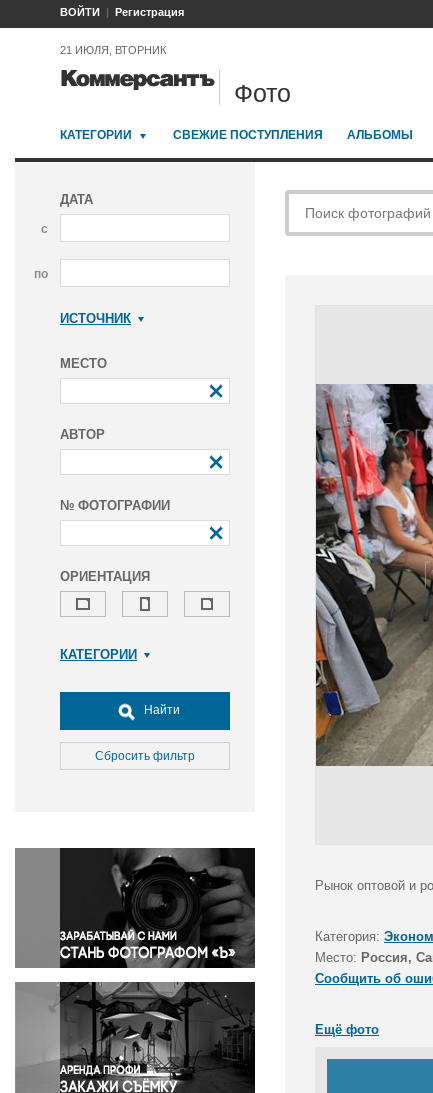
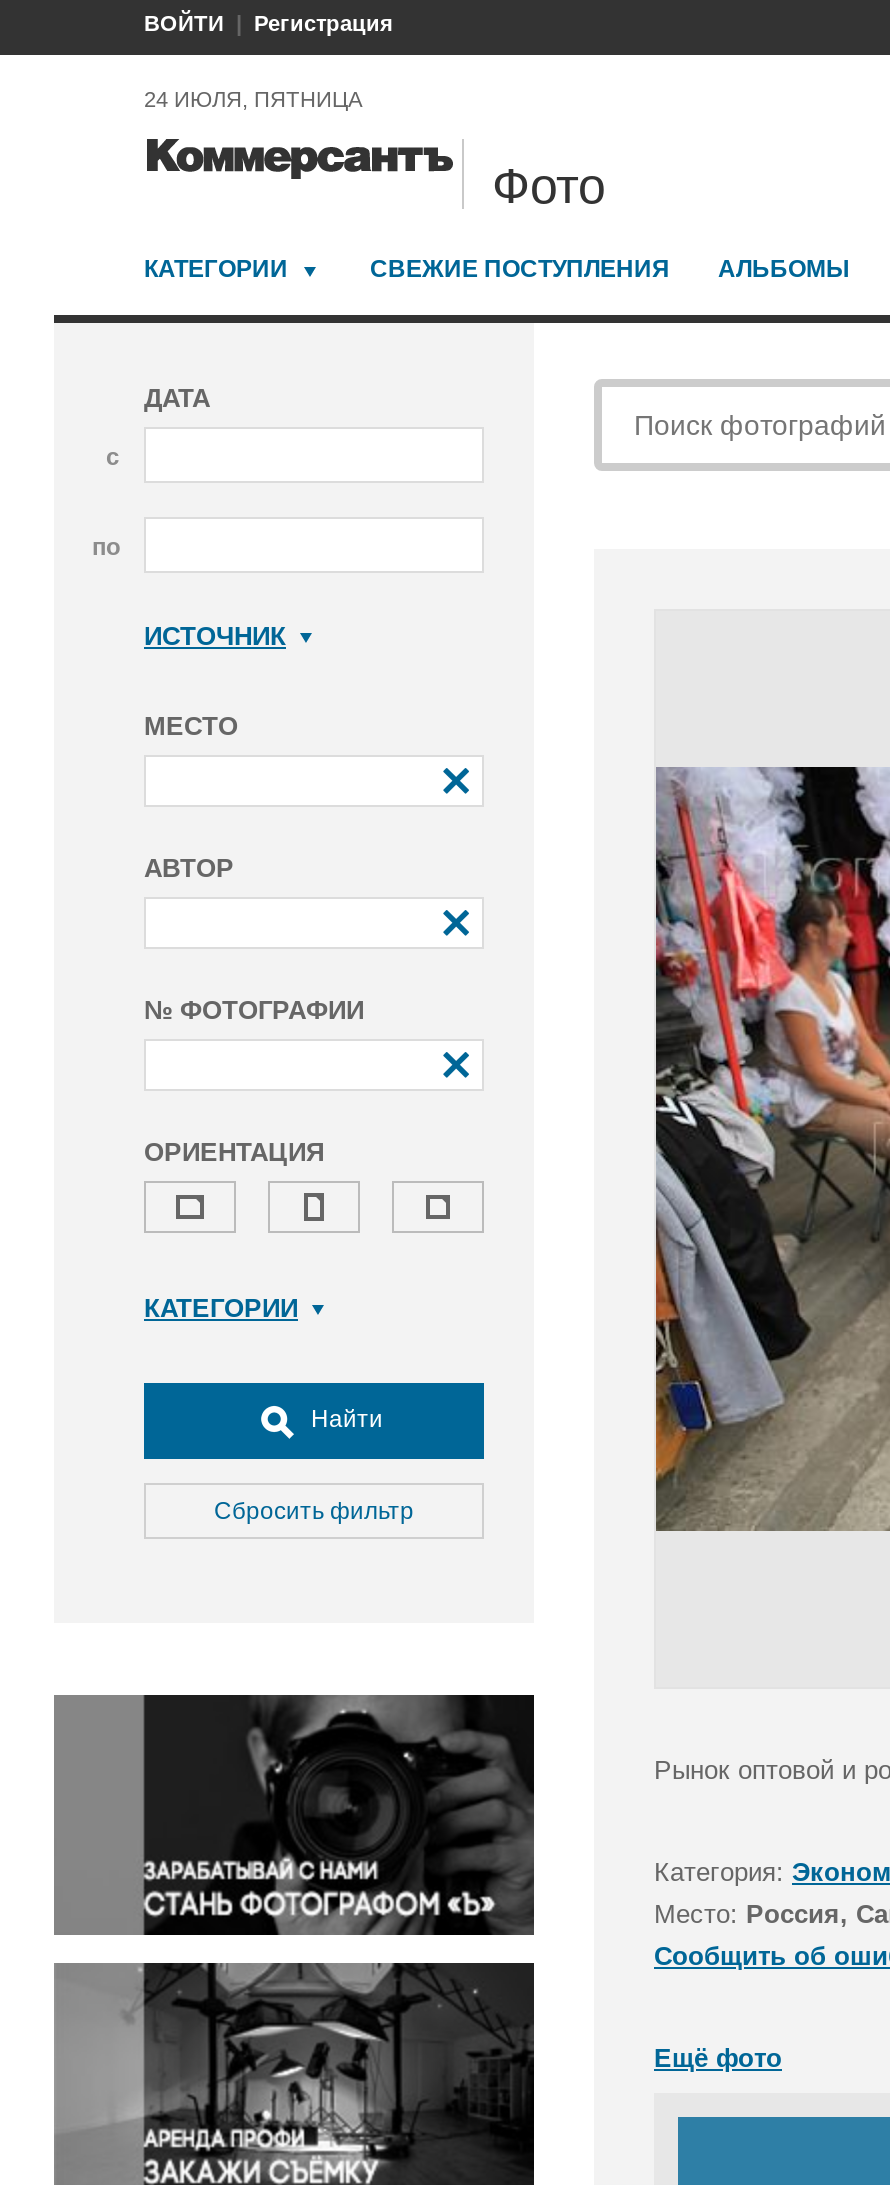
[60,44,166,56] 21 ИЮЛЯ, ВТОРНИК -> [144,87,362,111] 24 ИЮЛЯ, ПЯТНИЦА

